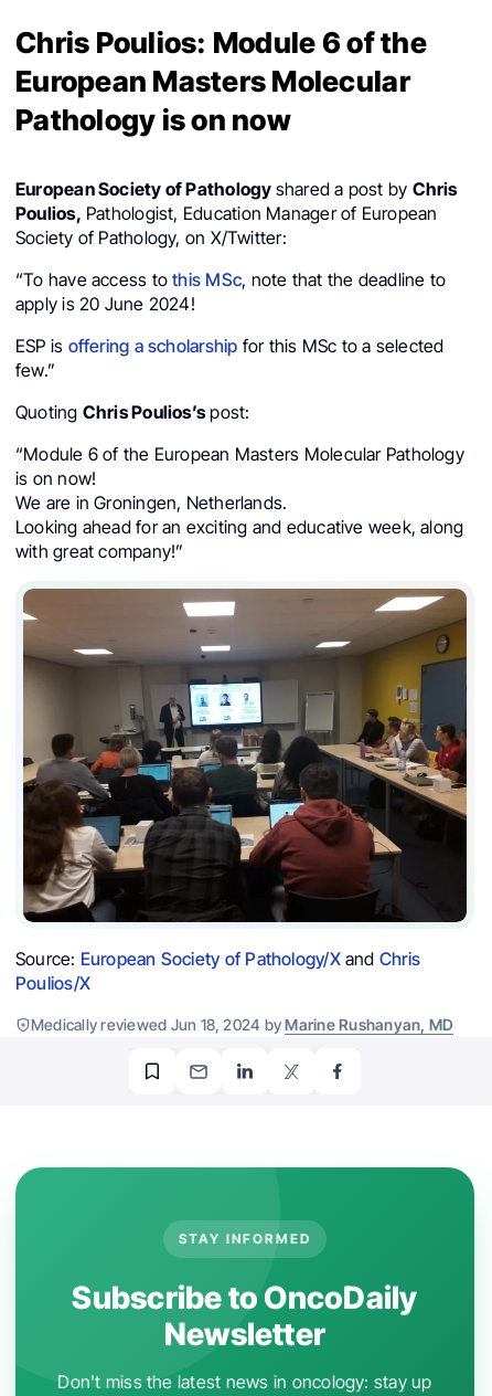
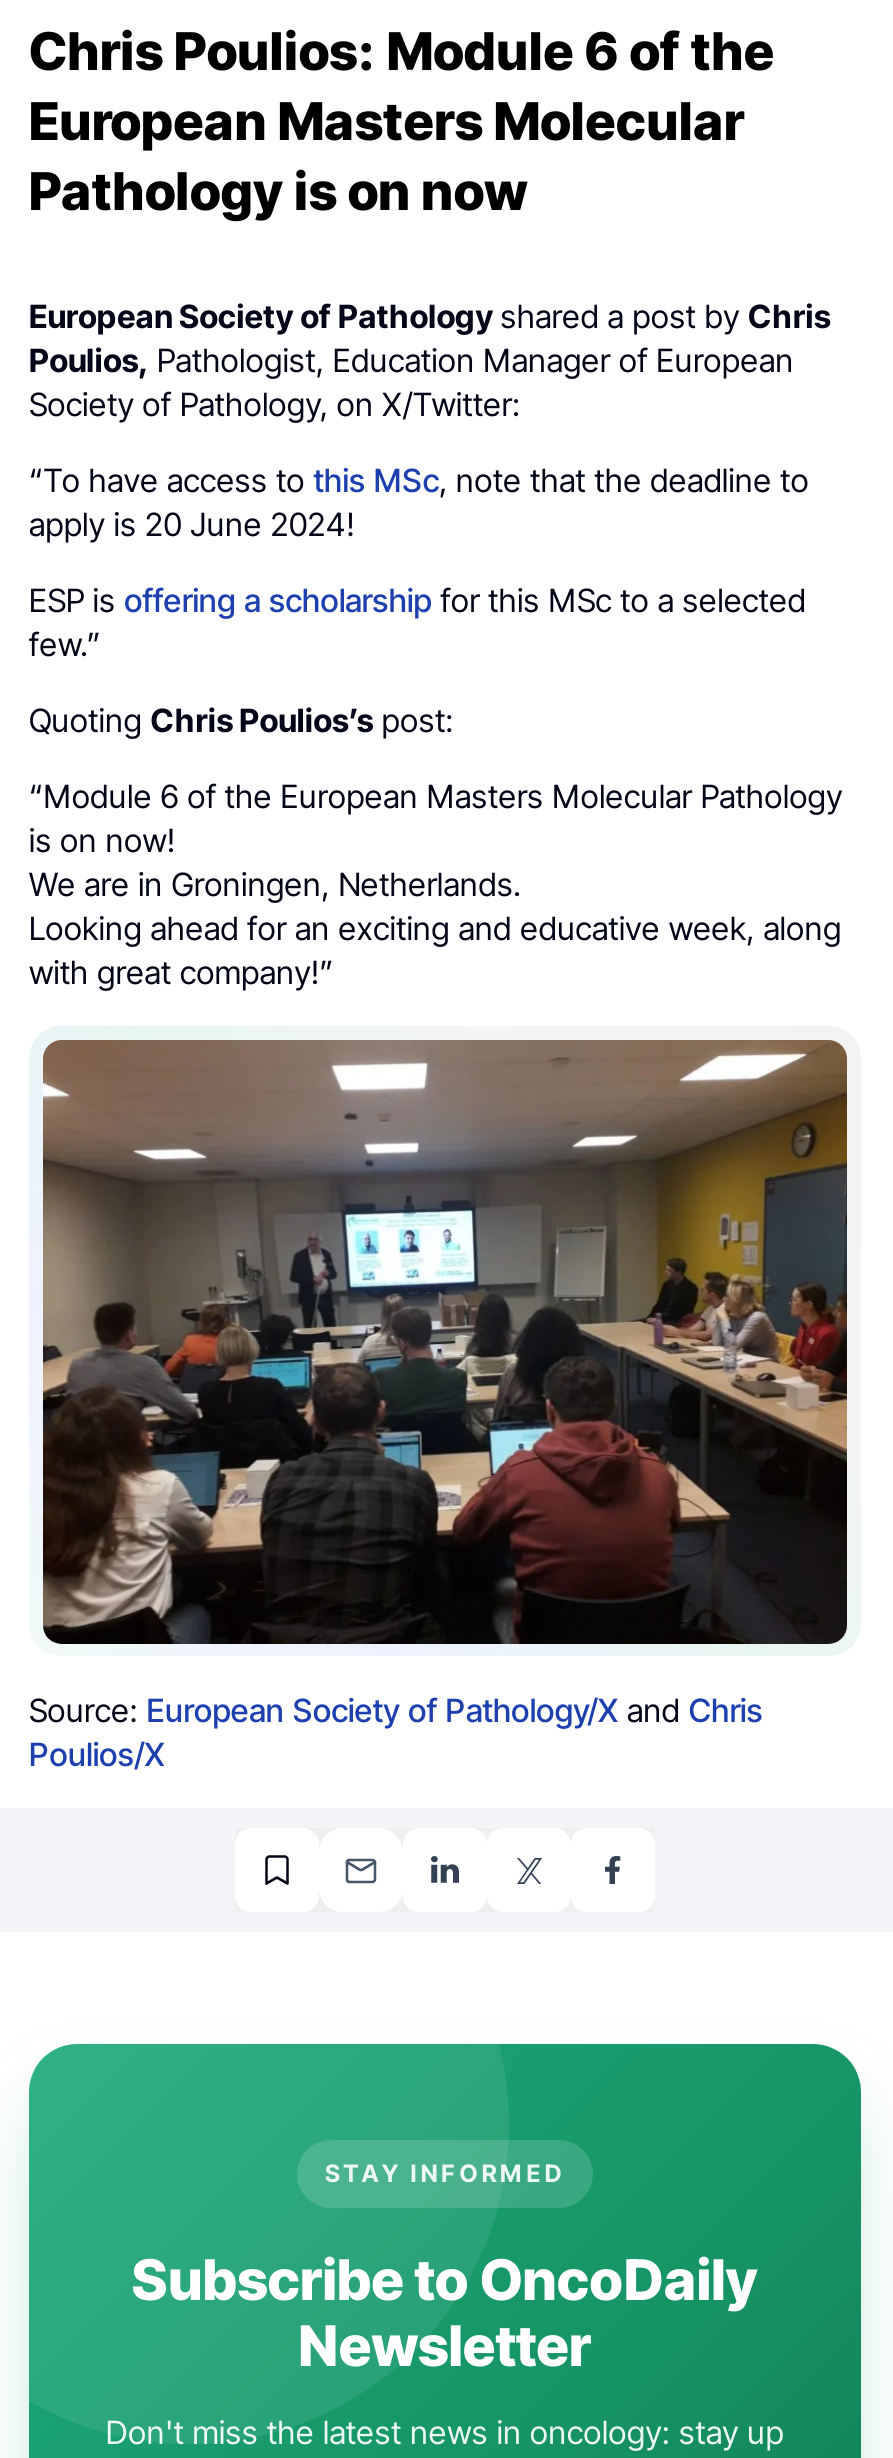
[31,1015,454,1034] Medically reviewed Jun 18, 2024 by Marine Rushanyan, MD -> none

